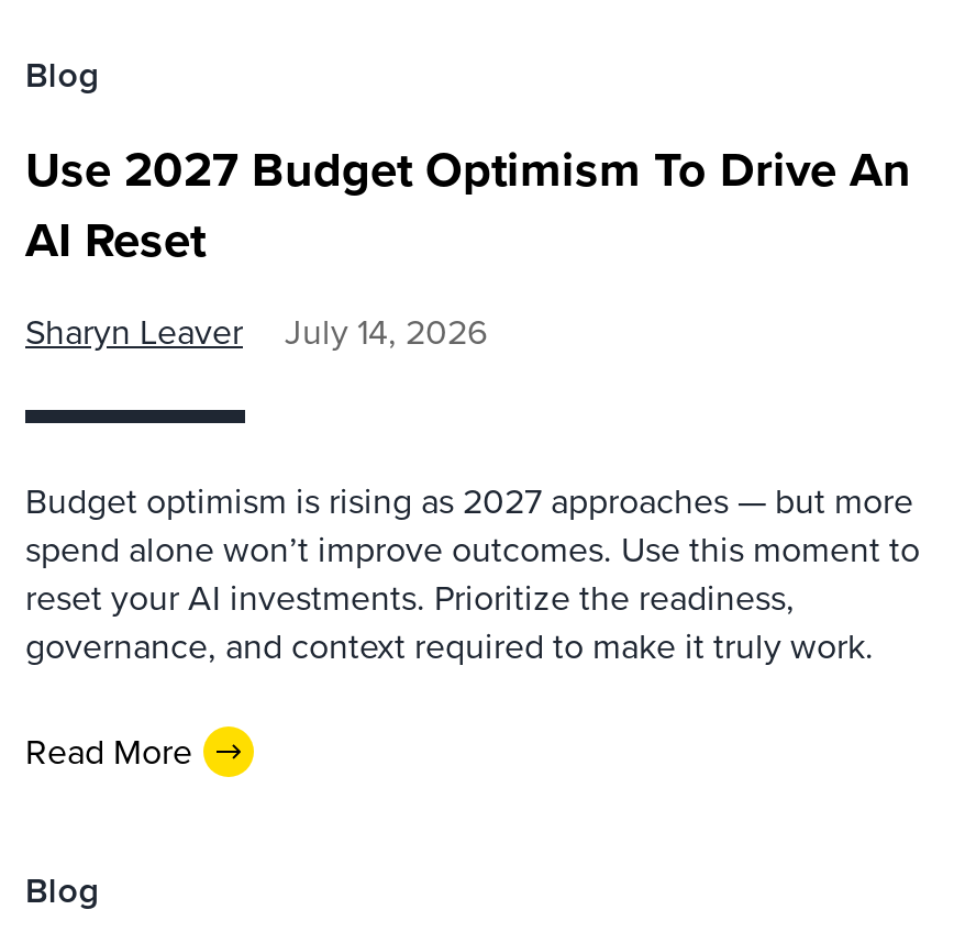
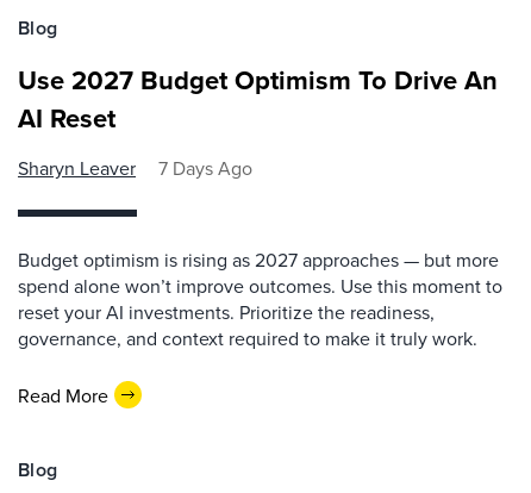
[25,307,487,357] Sharyn Leaver July 14, 2026 -> [18,155,252,181] Sharyn Leaver 7 Days Ago

